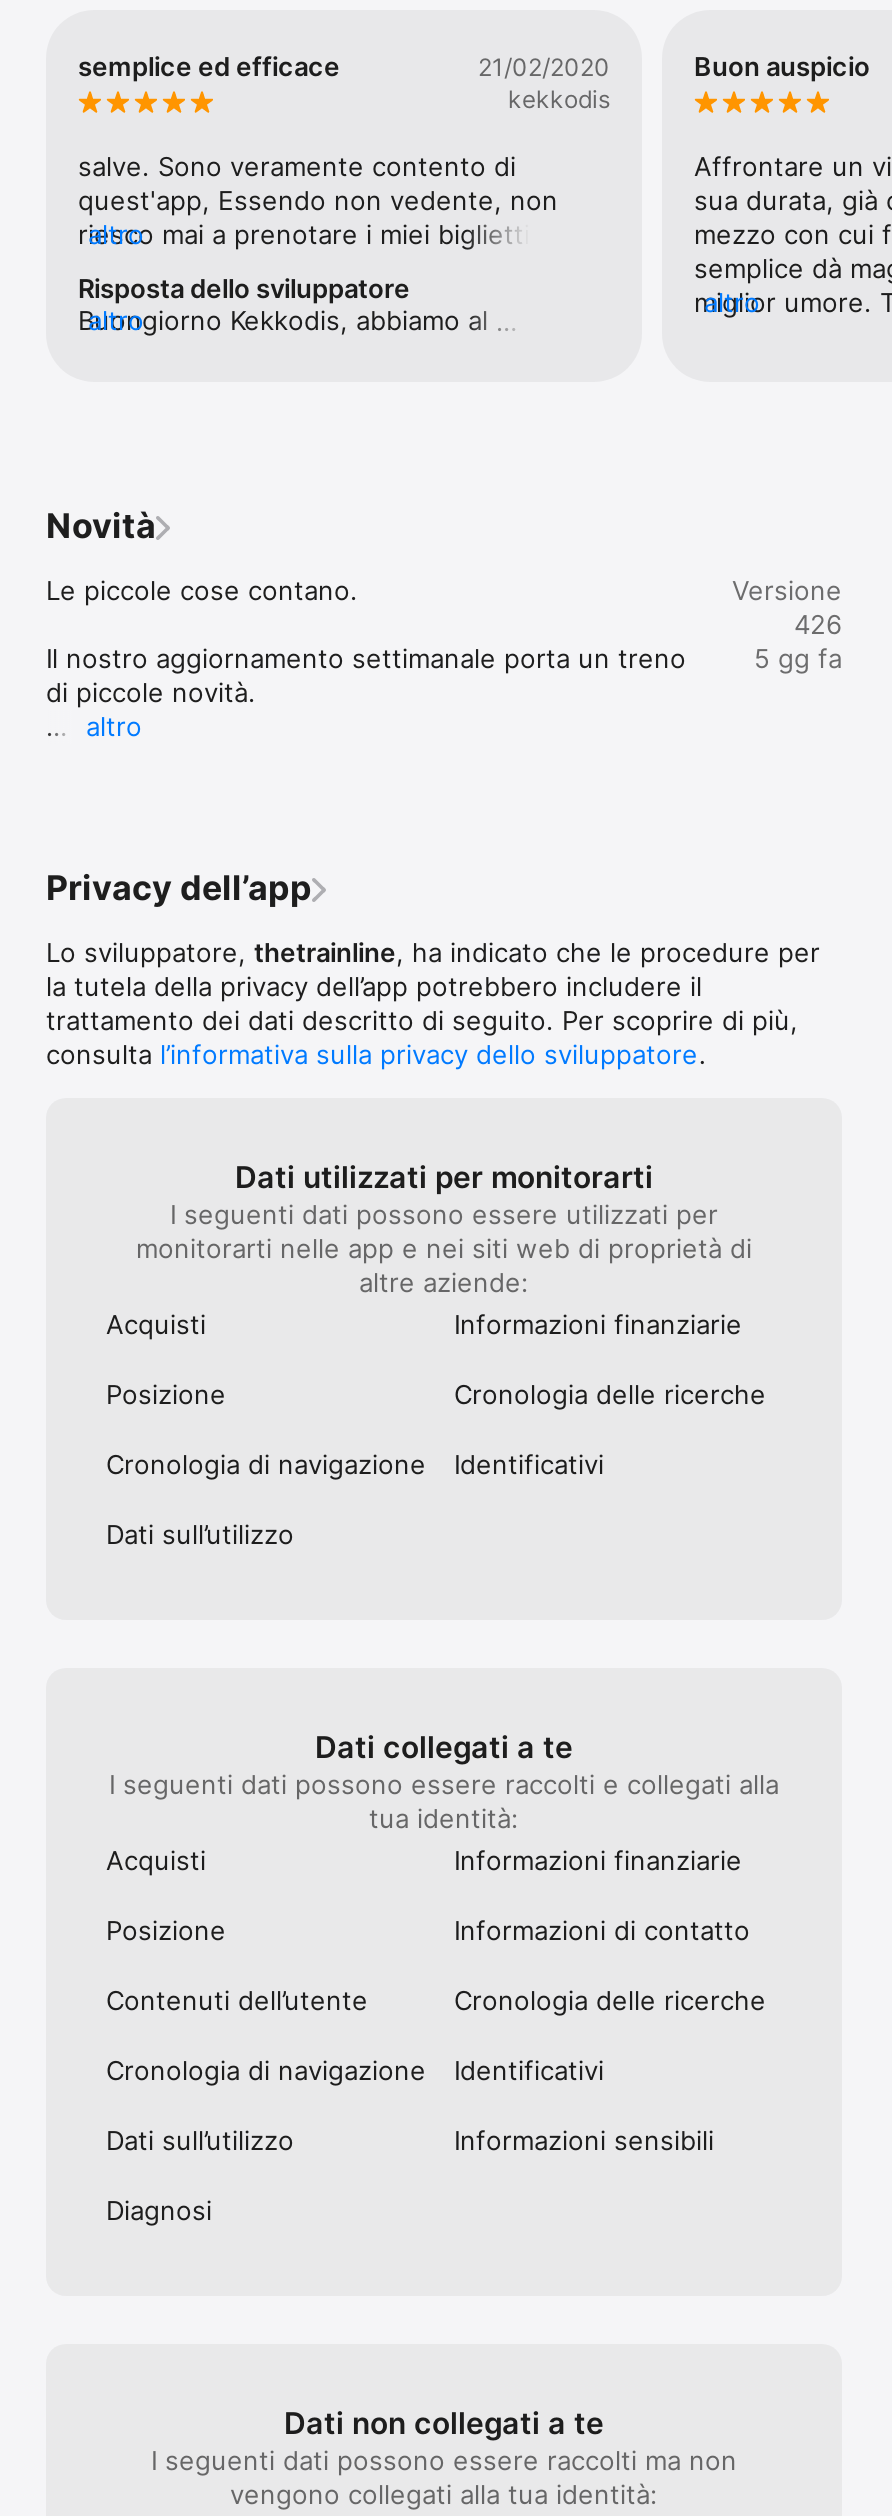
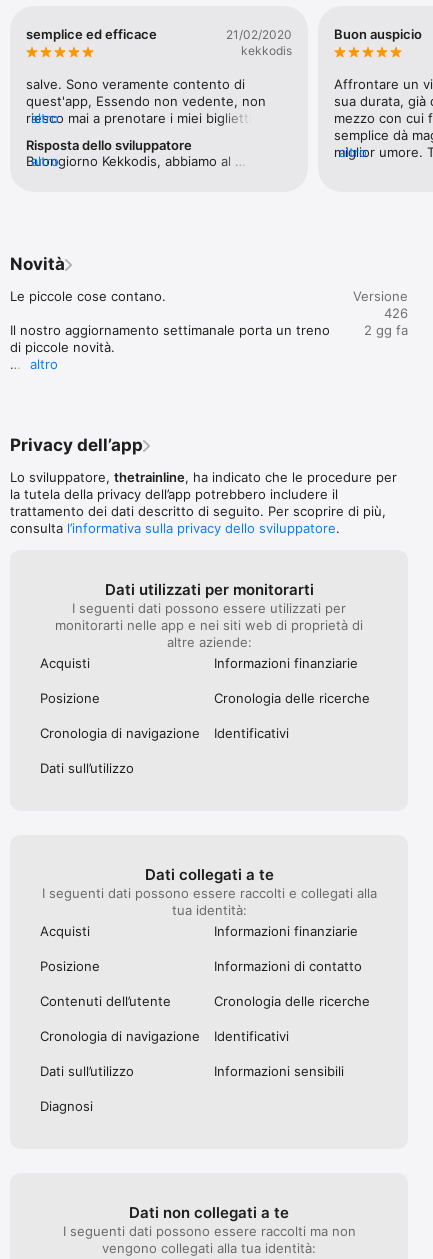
[754,642,842,674] 5 gg fa -> [364,322,408,338] 2 gg fa

